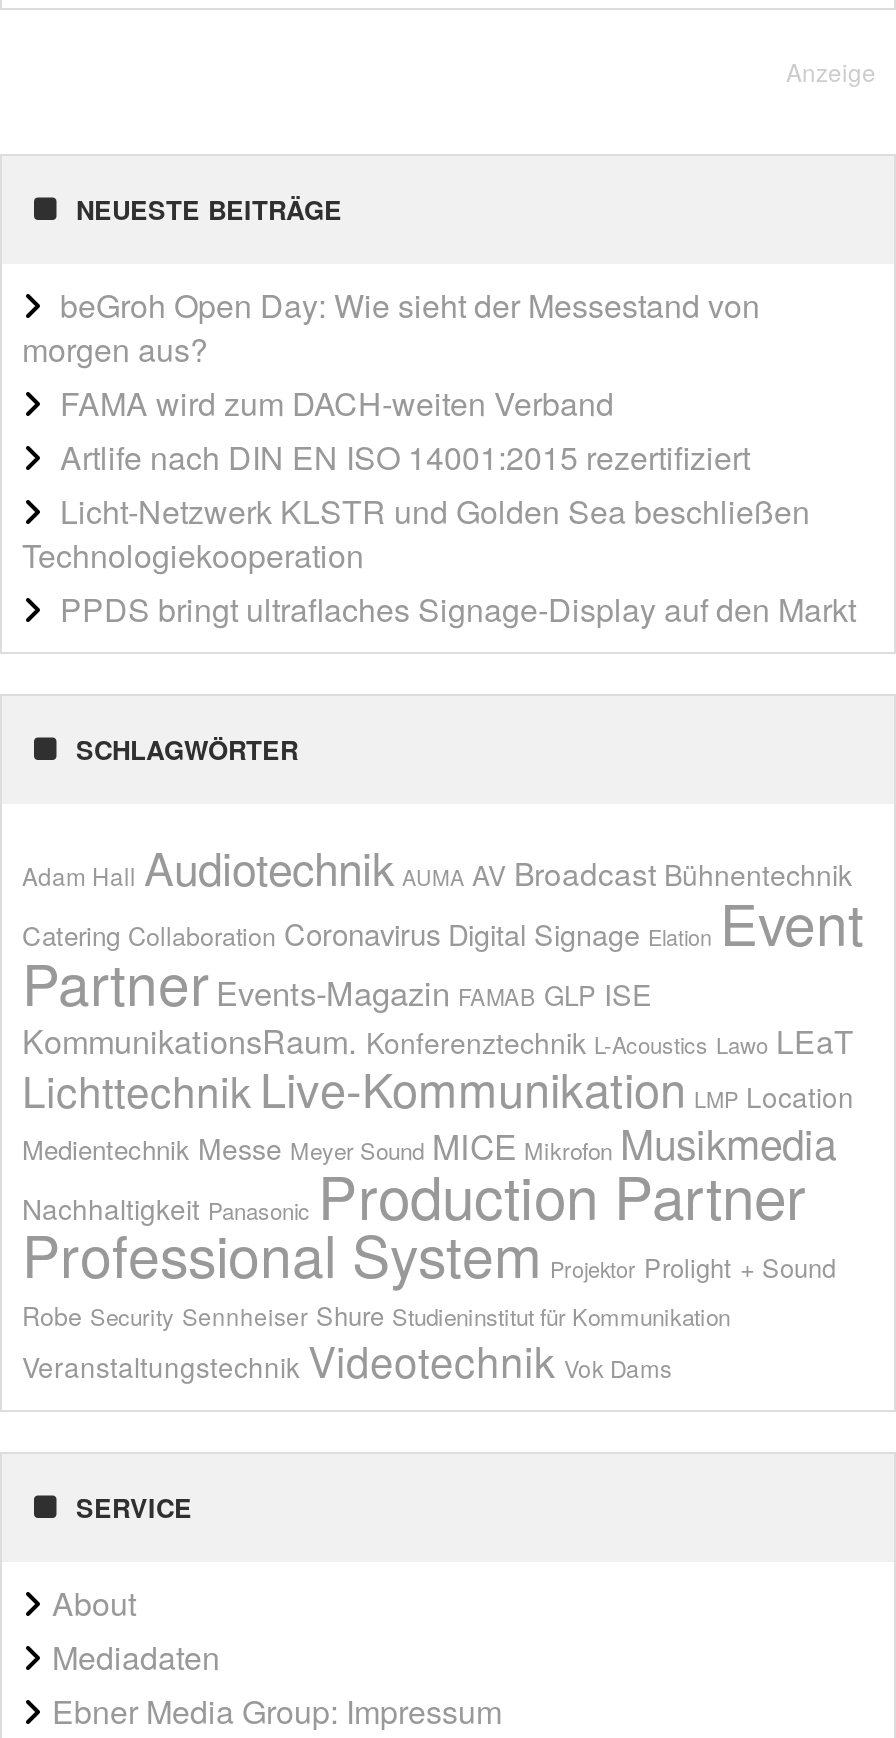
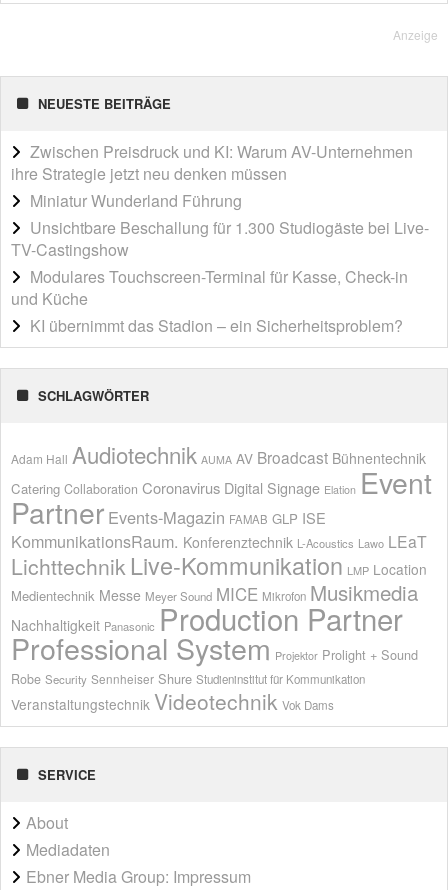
[22,282,856,632] beGroh Open Day: Wie sieht der Messestand von | morgen aus? | FAMA wird zum DACH-weiten Verband | Artlife nach DIN EN ISO 14001:2015 rezertifiziert | Licht-Netzwerk KLSTR und Golden Sea beschließen | Technologiekooperation | PPDS bringt ultraflaches Signage-Display auf den Markt -> [11,140,429,337] Zwischen Preisdruck und KI: Warum AV-Unternehmen | ihre Strategie jetzt neu denken müssen | Miniatur Wunderland Führung | Unsichtbare Beschallung für 1.300 Studiogäste bei Live- | TV-Castingshow | Modulares Touchscreen-Terminal für Kasse, Check-in | und Küche | KI übernimmt das Stadion – ein Sicherheitsproblem?

